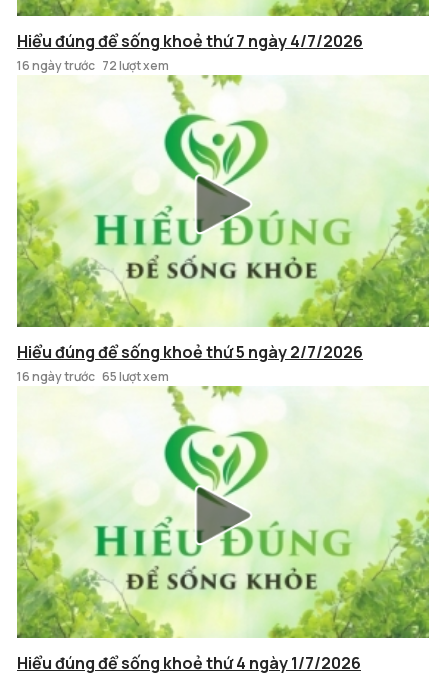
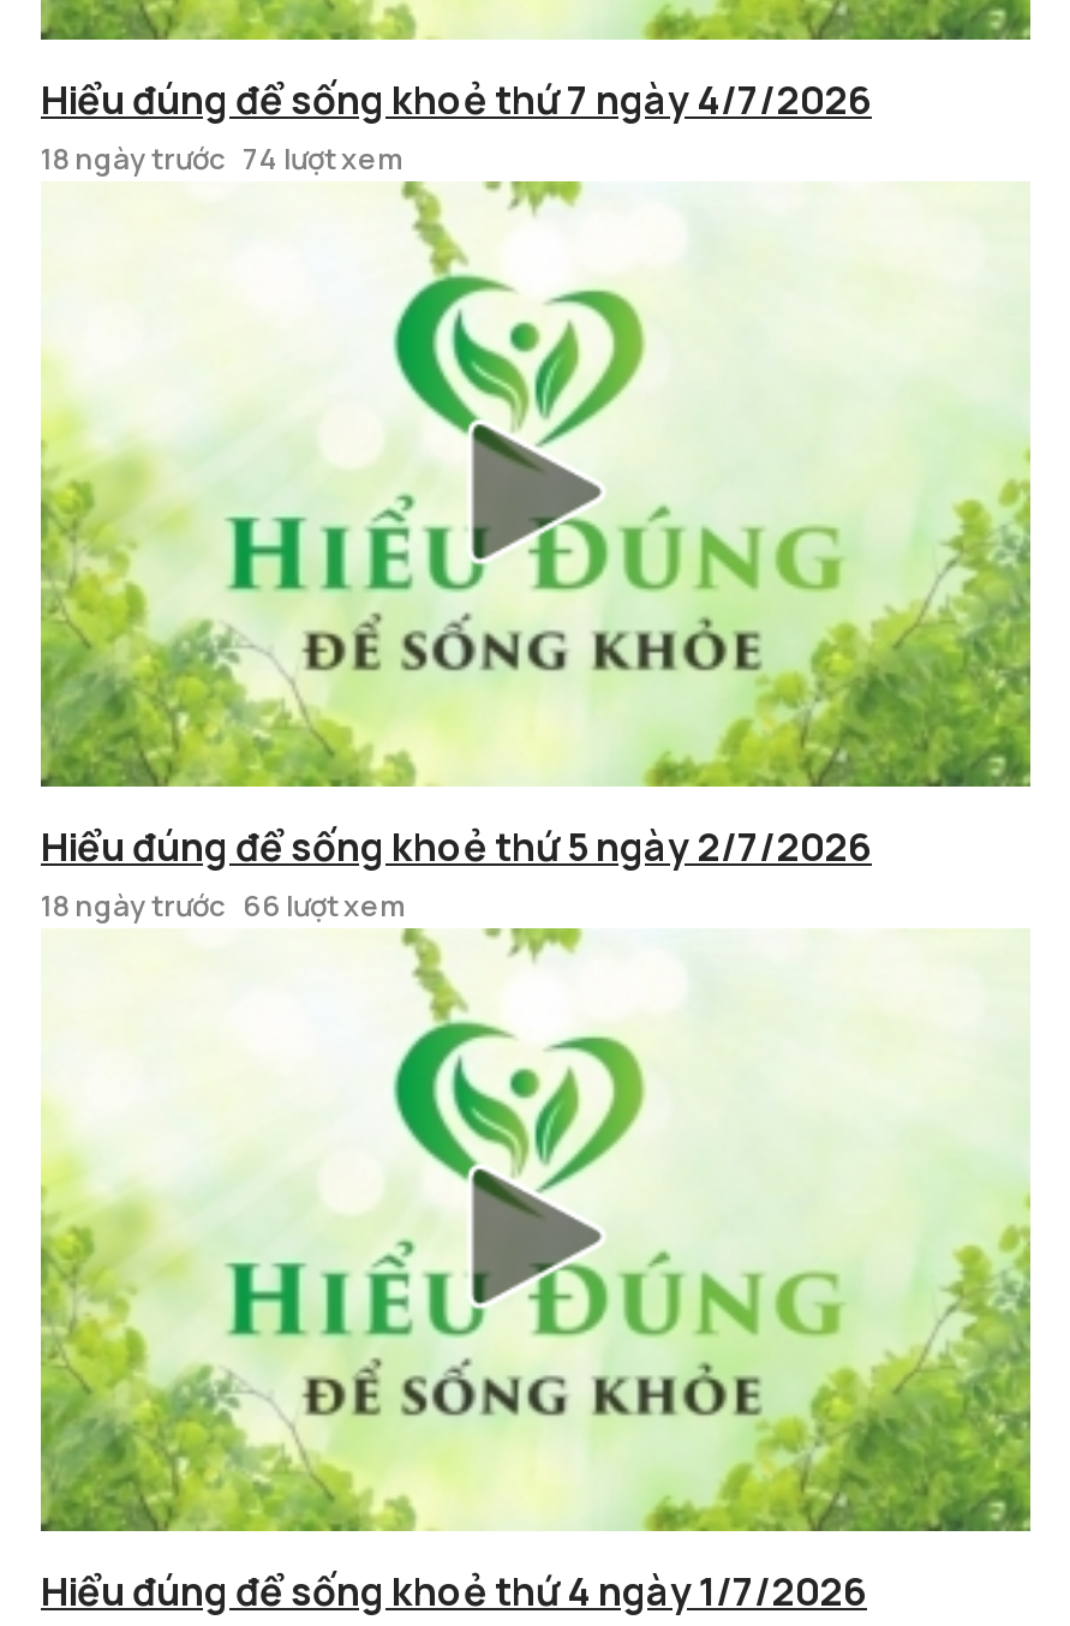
[17,57,169,74] 16 ngày trước 72 lượt xem -> [41,138,404,179] 18 ngày trước 74 lượt xem
[17,368,169,385] 16 ngày trước 65 lượt xem -> [41,884,406,925] 18 ngày trước 66 lượt xem

